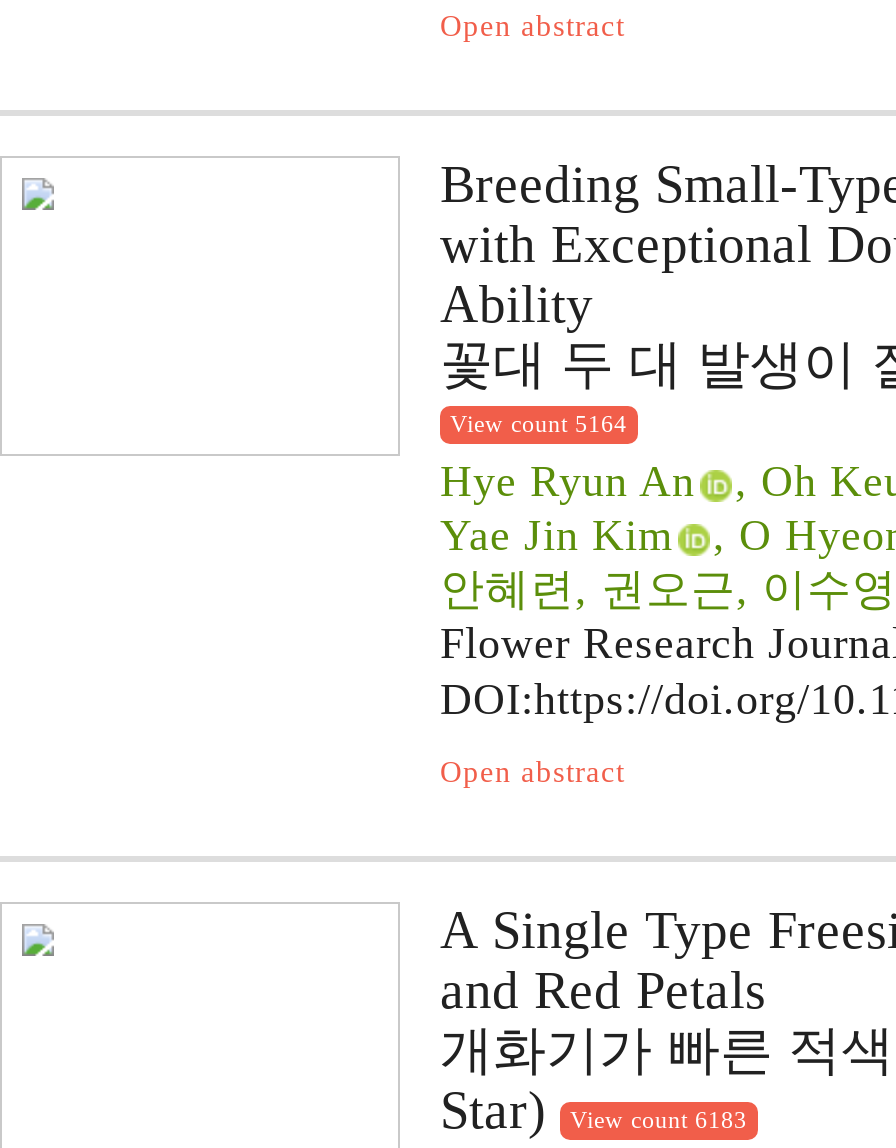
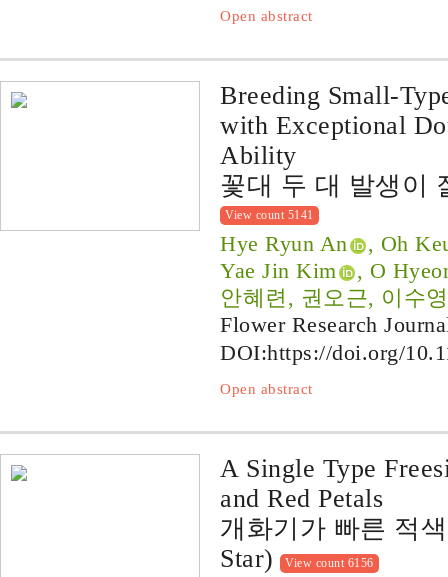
[450,410,627,438] View count 5164 -> [225,208,313,222] View count 5141
[440,1082,747,1140] Star) View count 6183 -> [220,544,373,573] Star) View count 6156

